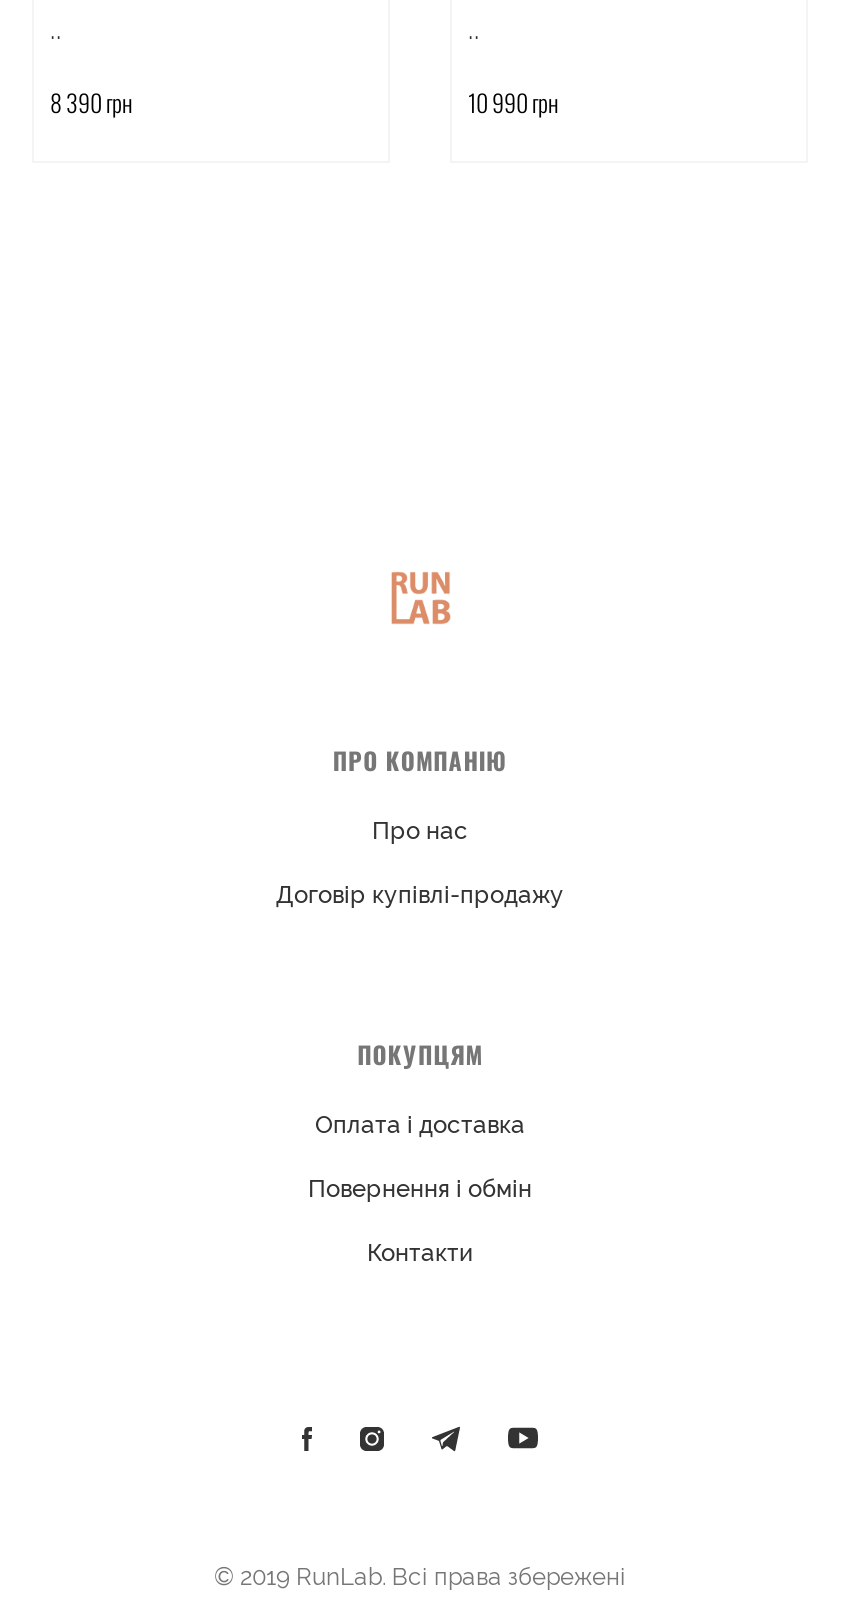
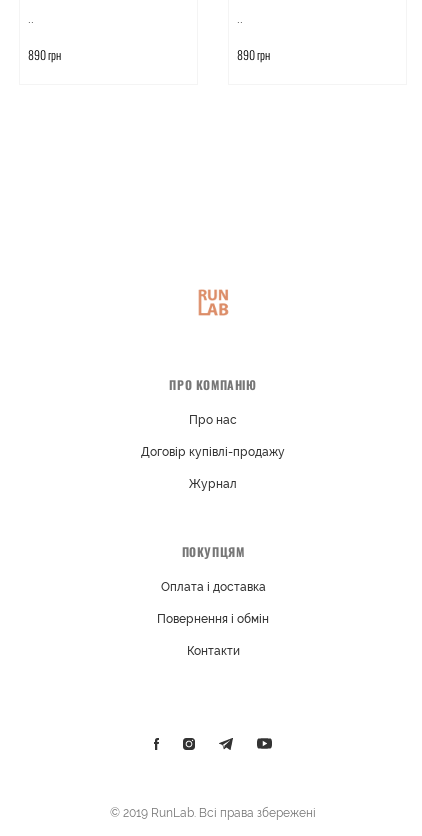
[50,85,132,119] 8 390 грн -> [28,46,61,63] 890 грн
[468,85,558,119] 10 990 грн -> [237,46,270,63] 890 грн
none -> [189,477,237,491] Журнал

